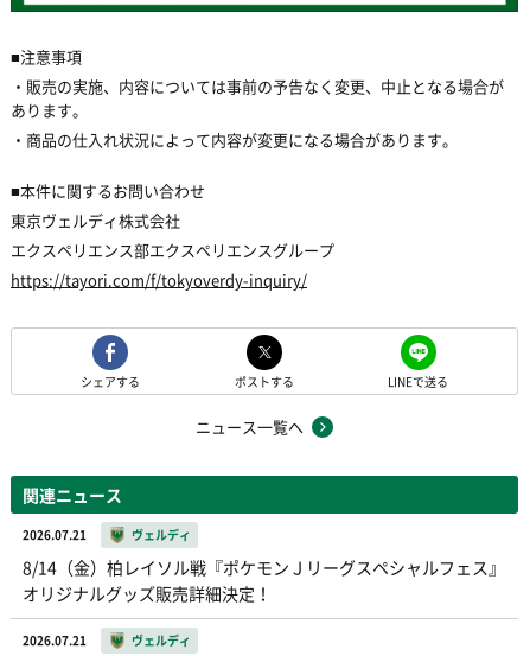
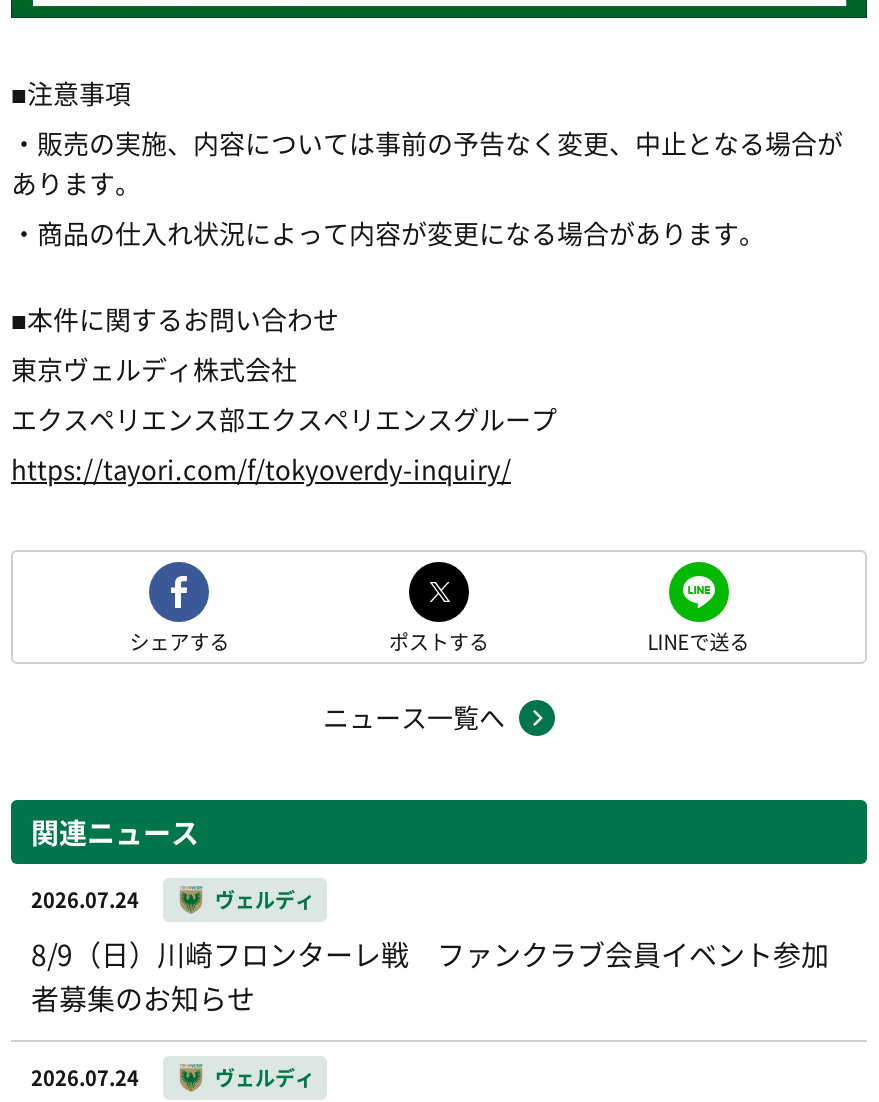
[23,526,87,544] 2026.07.21 -> [31,884,139,914] 2026.07.24
[23,555,505,605] 8/14（金）柏レイソル戦『ポケモンＪリーグスペシャルフェス』 | オリジナルグッズ販売詳細決定！ -> [31,934,829,1018] 8/9（日）川崎フロンターレ戦 ファンクラブ会員イベント参加 | 者募集のお知らせ
[23,631,87,649] 2026.07.21 -> [31,1062,139,1092] 2026.07.24

